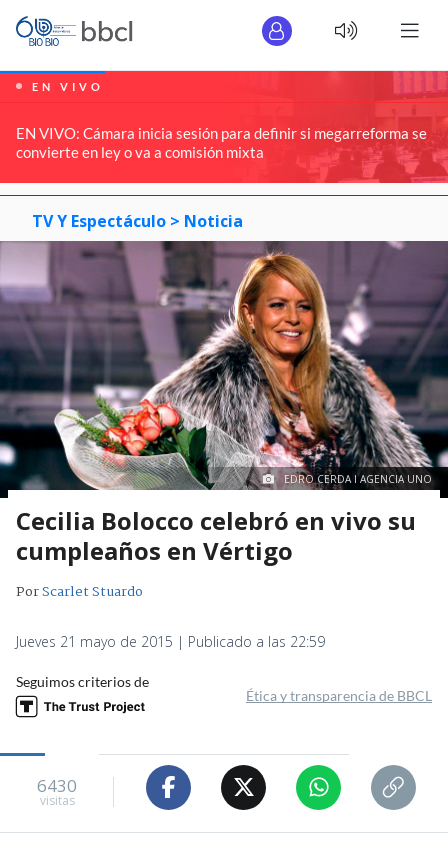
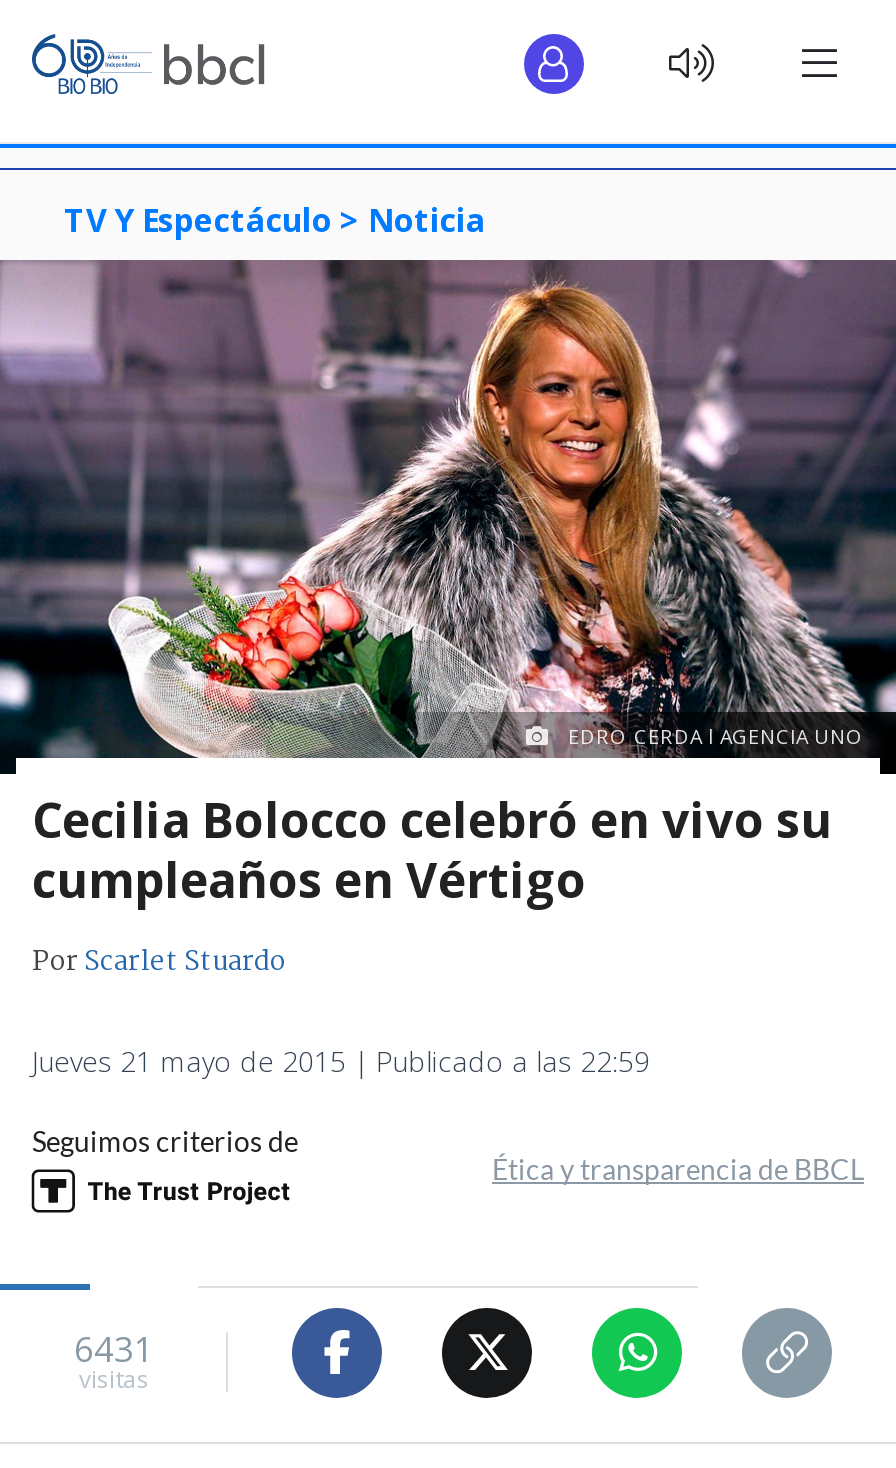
[3,70,445,185] [image] | EN VIVO | EN VIVO: Cámara inicia sesión para definir si megarreforma se | convierte en ley o va a comisión mixta -> none
[37,774,77,797] 6430 -> [74,1327,154,1373] 6431

